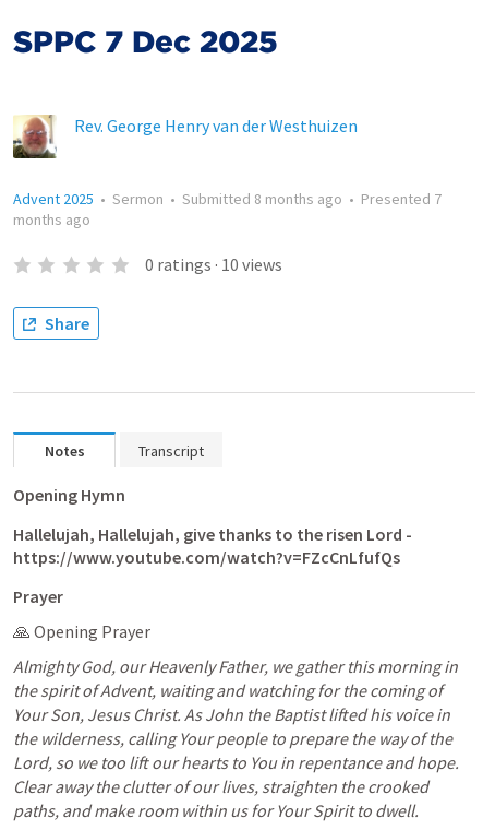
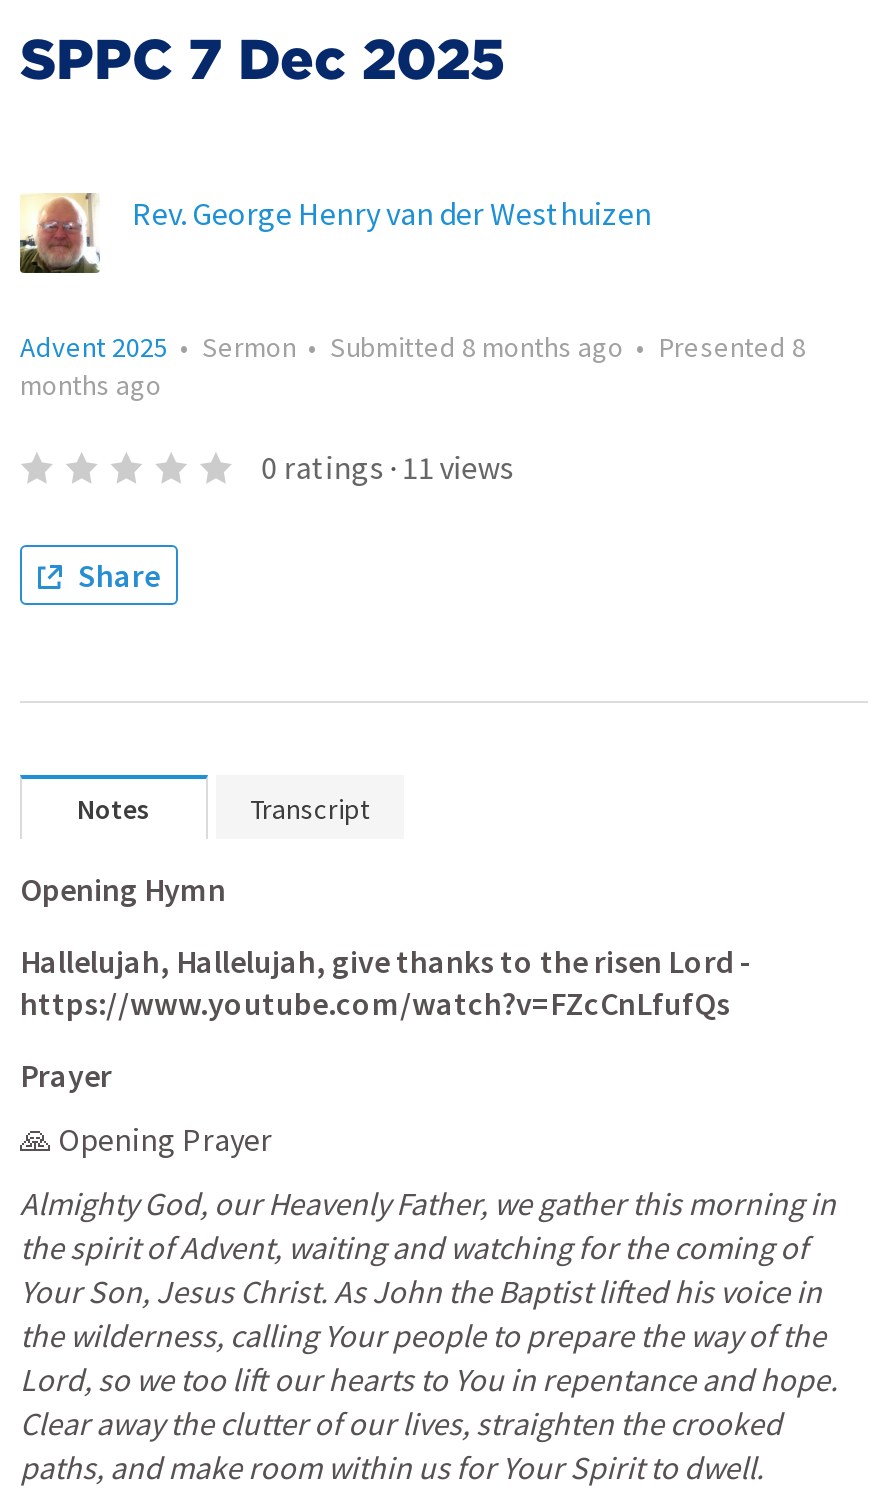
[13,189,442,209] Advent 2025 • Sermon • Submitted 8 months ago • Presented 7 -> [20,329,806,365] Advent 2025 • Sermon • Submitted 8 months ago • Presented 8
[145,253,282,275] 0 ratings · 10 views -> [261,447,513,487] 0 ratings · 11 views

